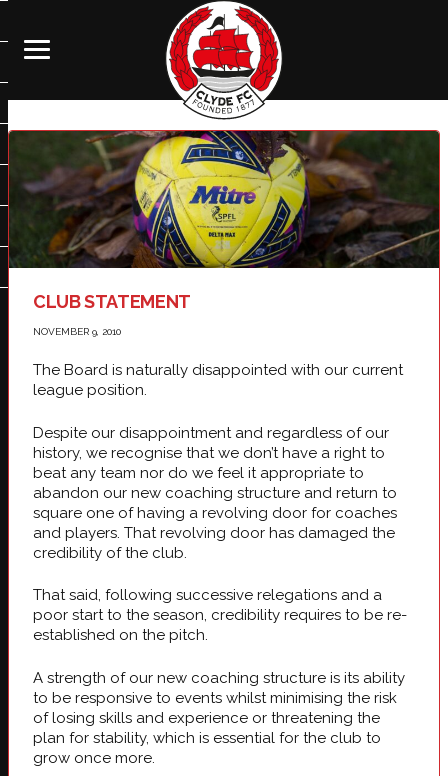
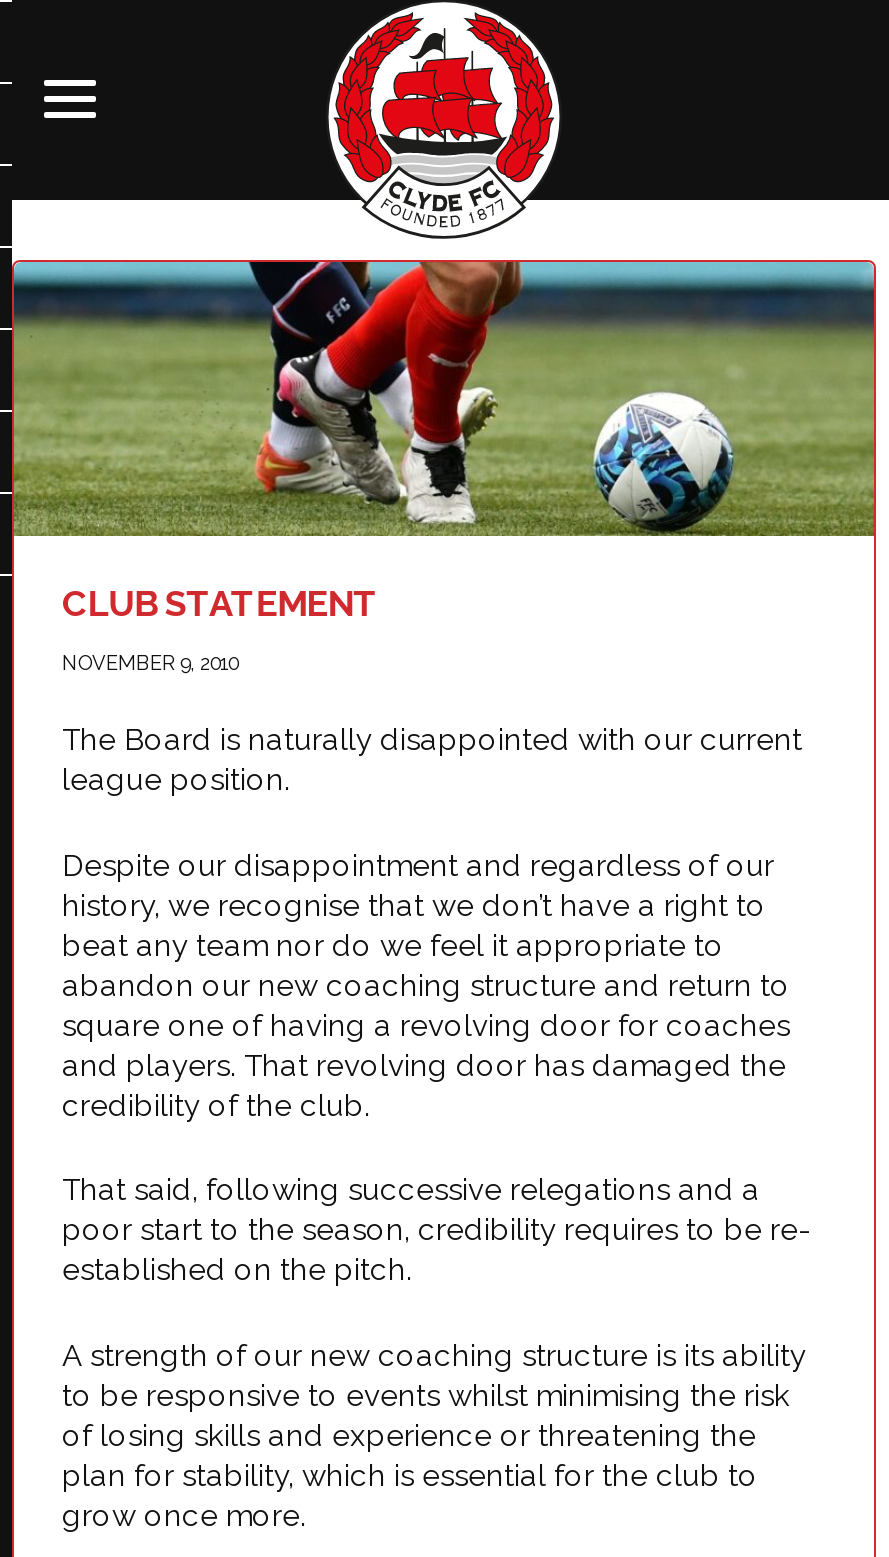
[8,130,440,269] [image] -> [12,260,876,538] [image]

